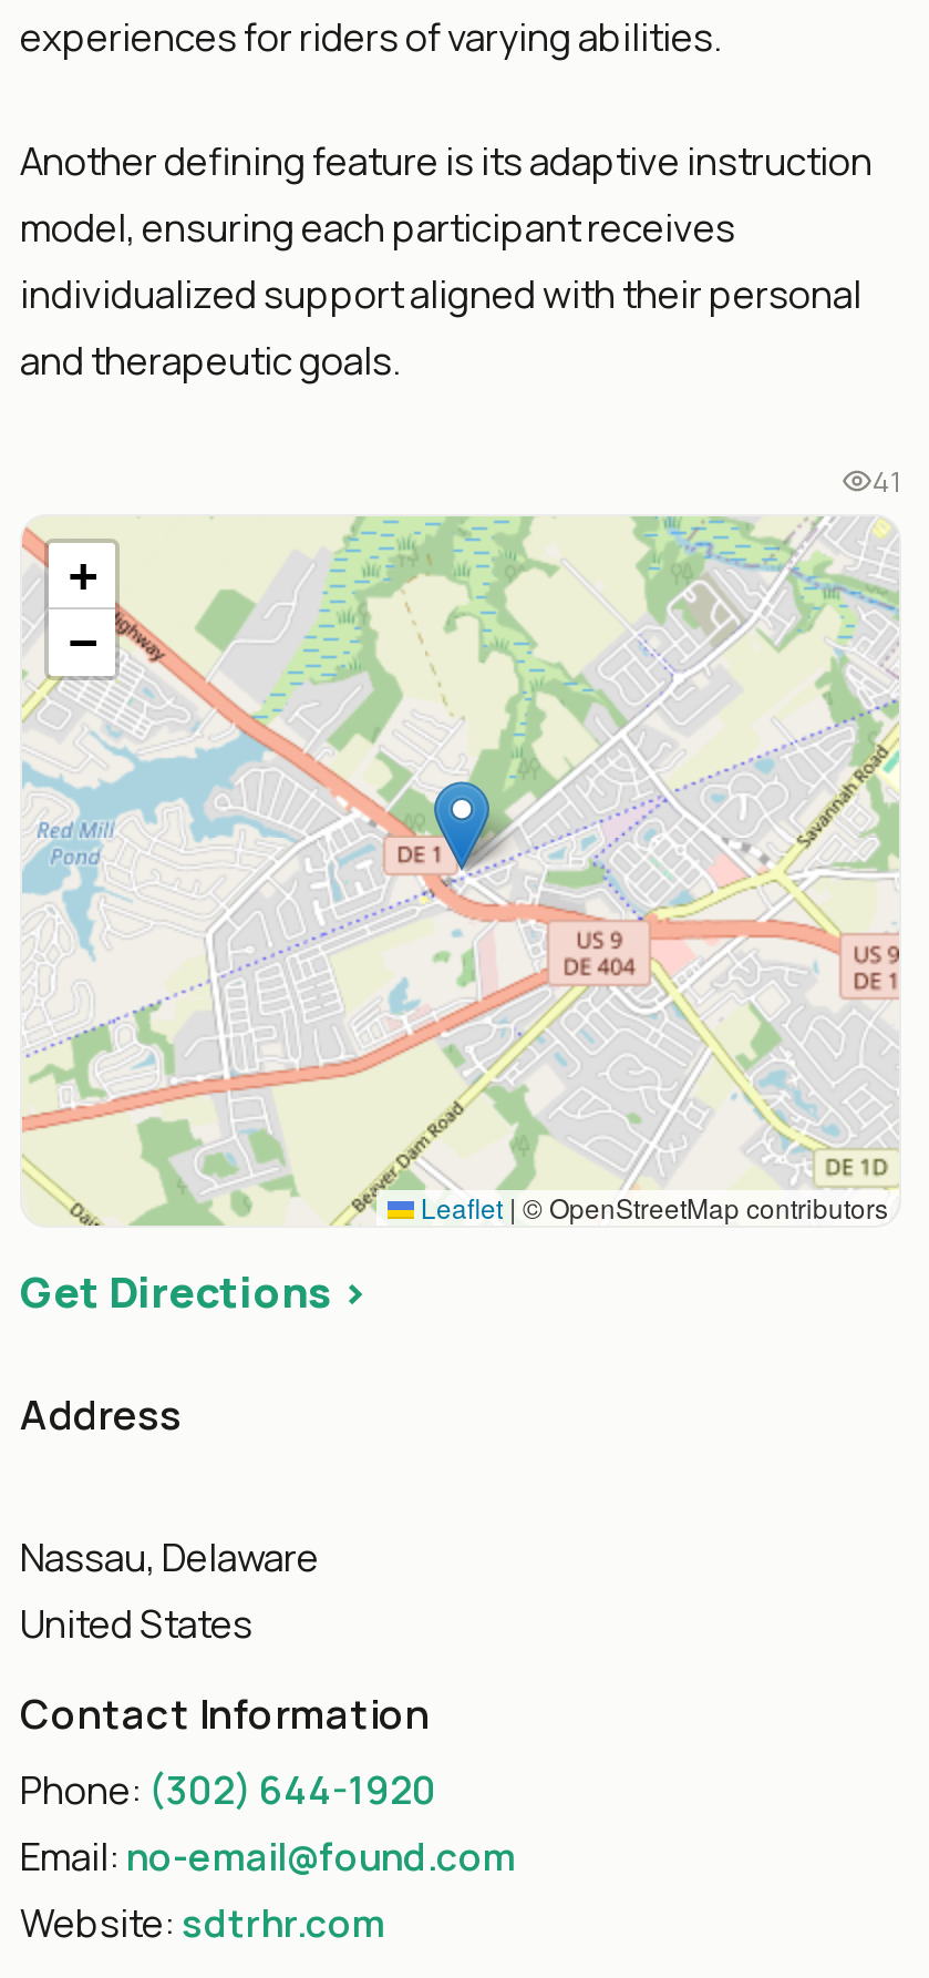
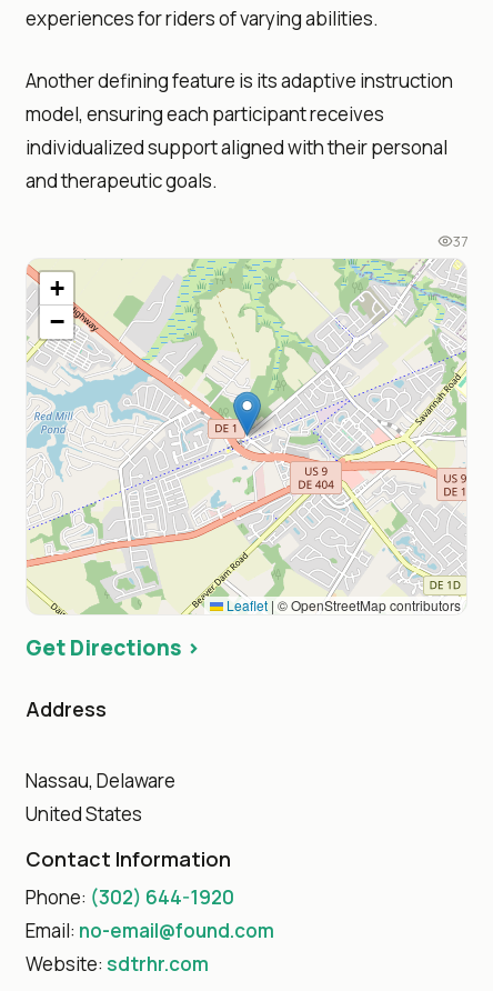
[873,460,901,500] 41 -> [453,231,467,251] 37

